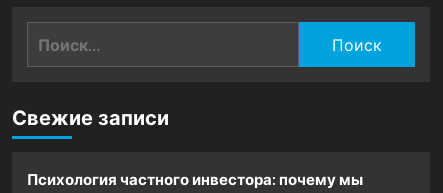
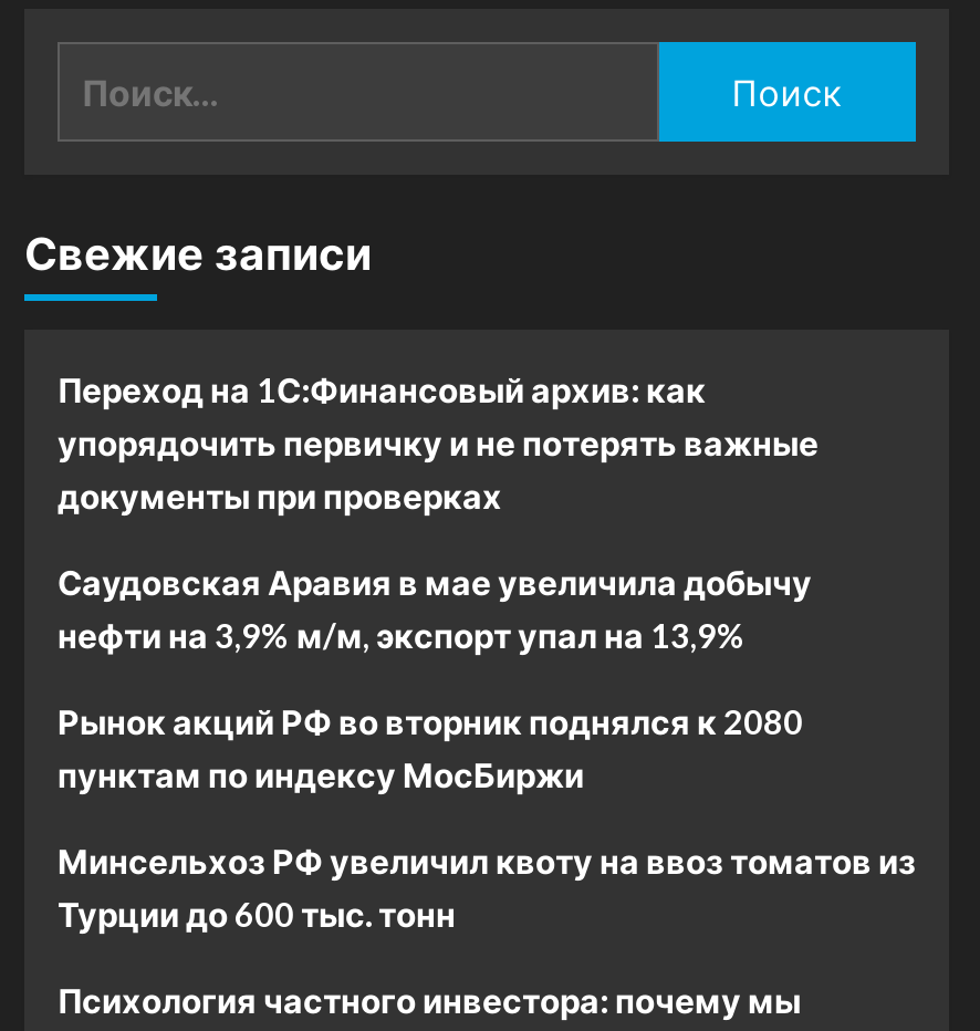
none -> [58,369,916,934] Переход на 1С:Финансовый архив: как | упорядочить первичку и не потерять важные | документы при проверках | Саудовская Аравия в мае увеличила добычу | нефти на 3,9% м/м, экспорт упал на 13,9% | Рынок акций РФ во вторник поднялся к 2080 | пунктам по индексу МосБиржи | Минсельхоз РФ увеличил квоту на ввоз томатов из | Турции до 600 тыс. тонн

